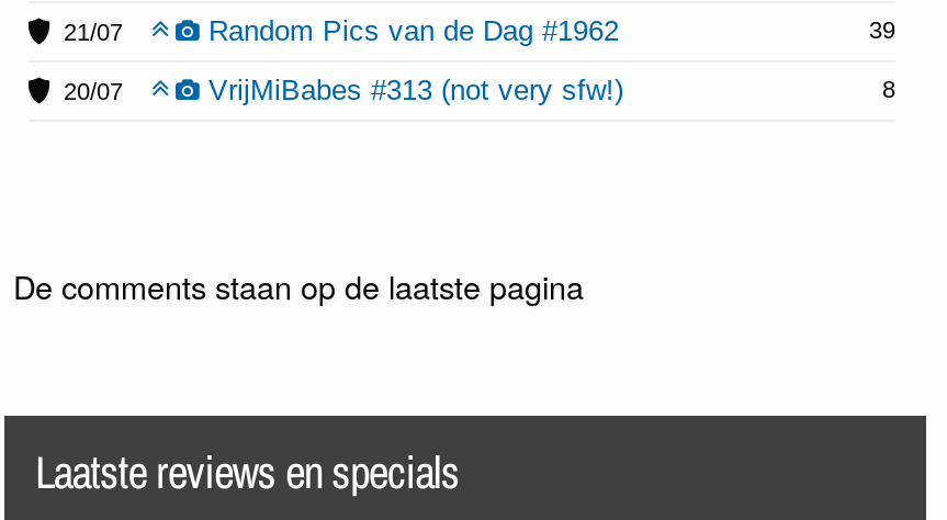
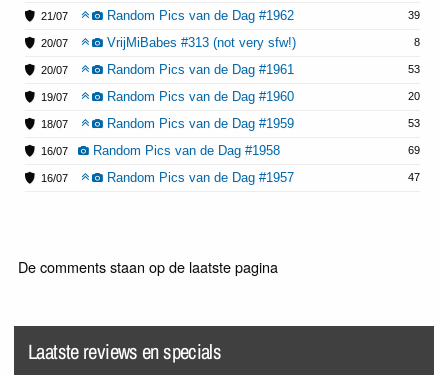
none -> [41,62,420,185] 53 | 20/07 | Random Pics van de Dag #1961 | 20 | 19/07 | Random Pics van de Dag #1960 | 53 | 18/07 | Random Pics van de Dag #1959 | 69 | 16/07 | Random Pics van de Dag #1958 | 47 | 16/07 | Random Pics van de Dag #1957

